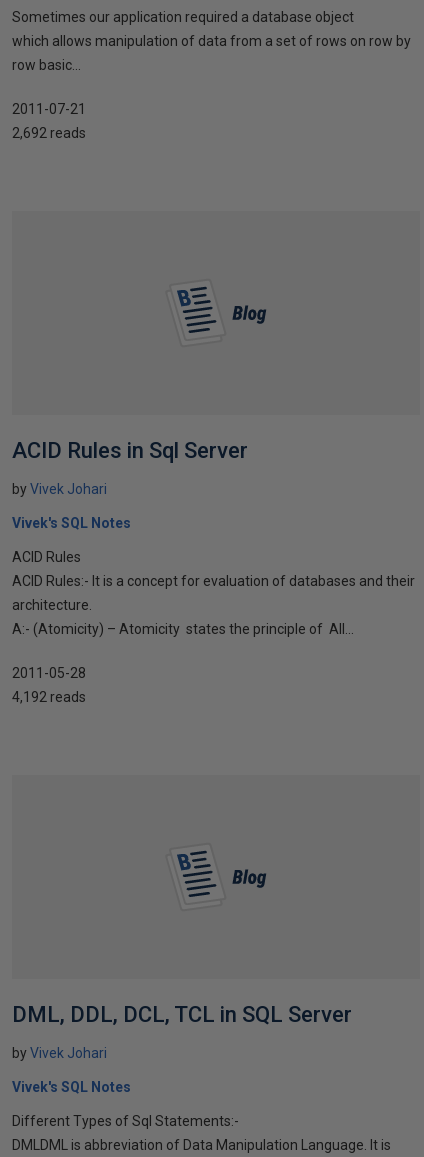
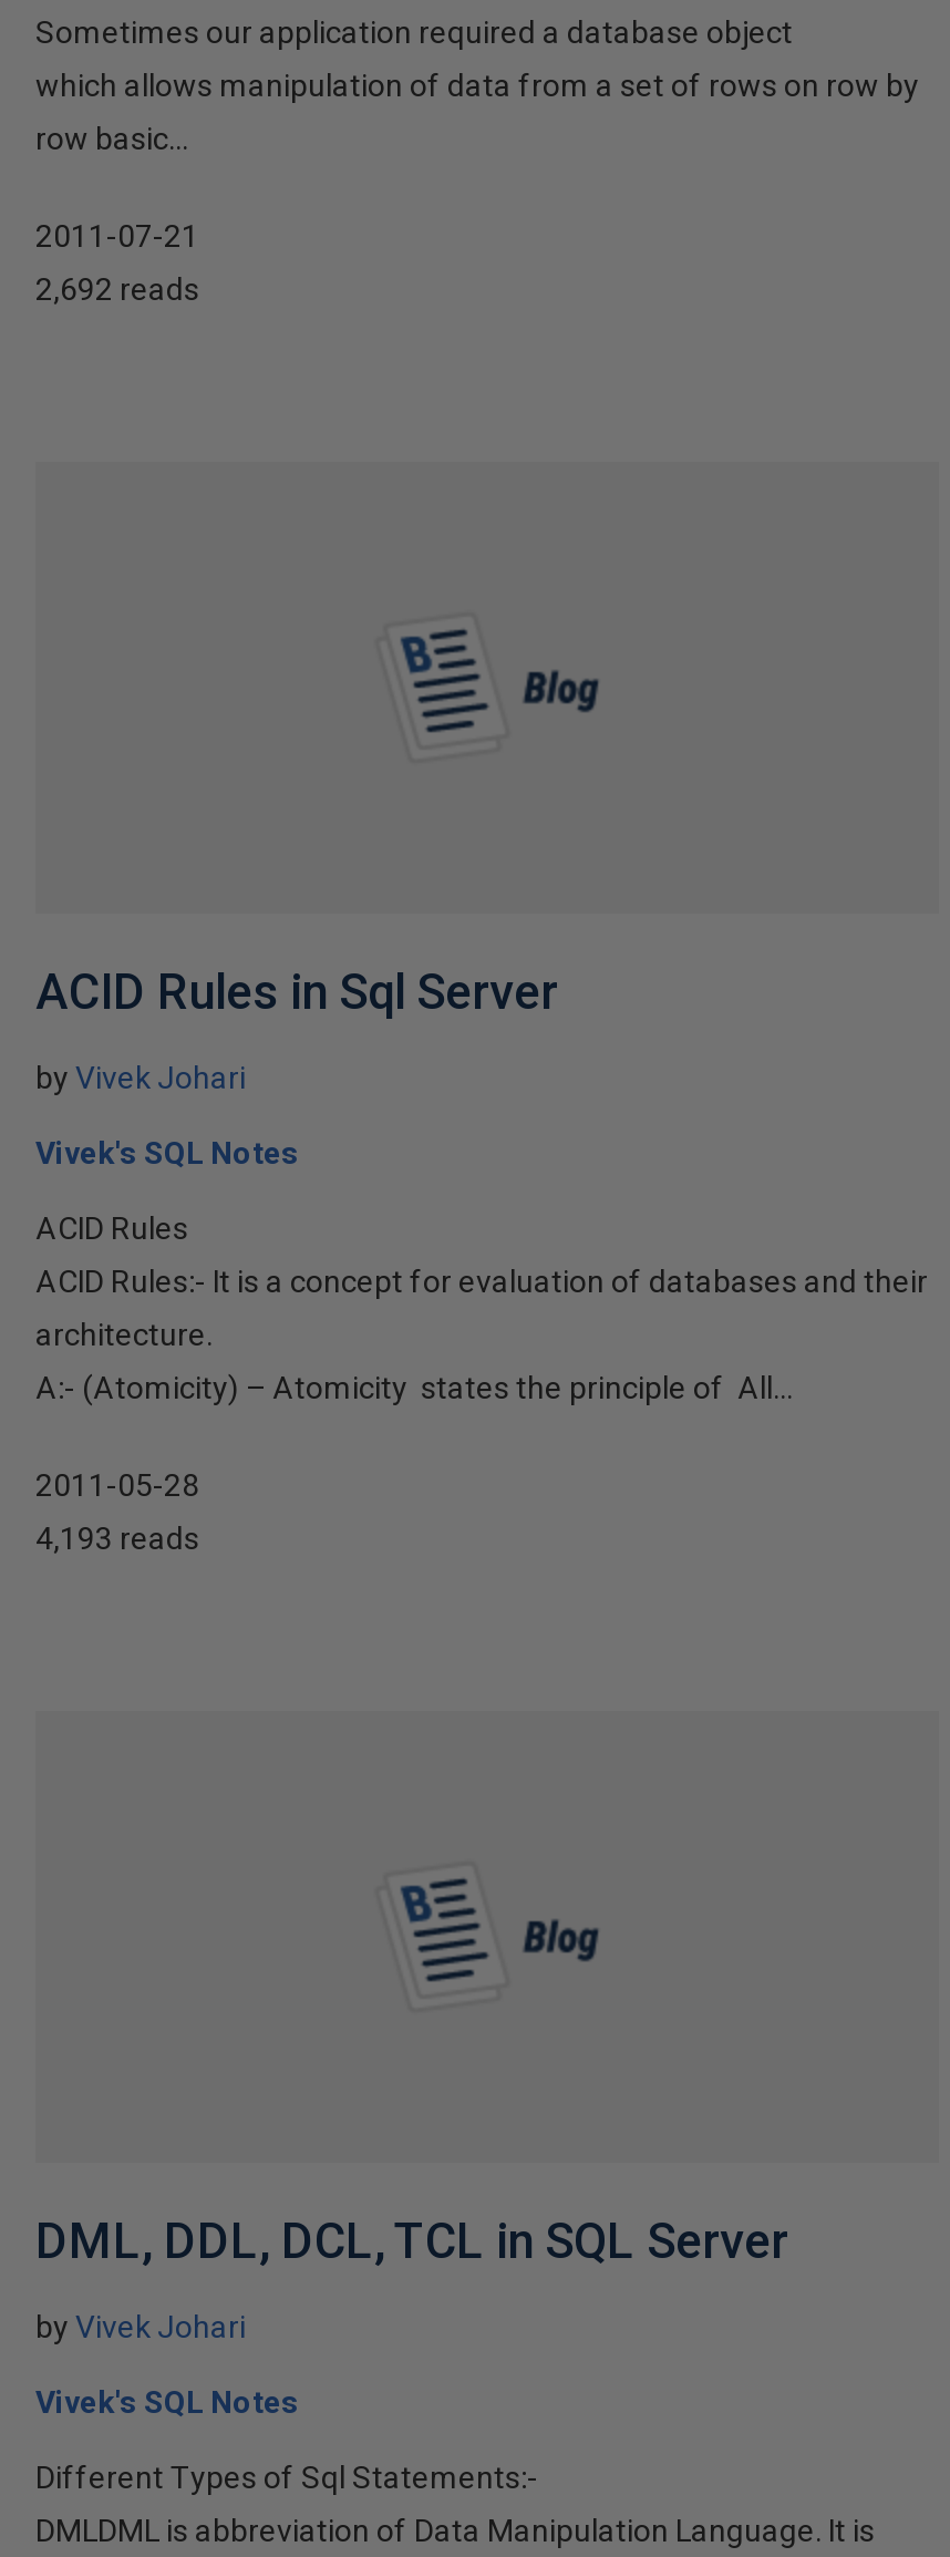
[12,689,86,705] 4,192 reads -> [35,1520,199,1556] 4,193 reads

